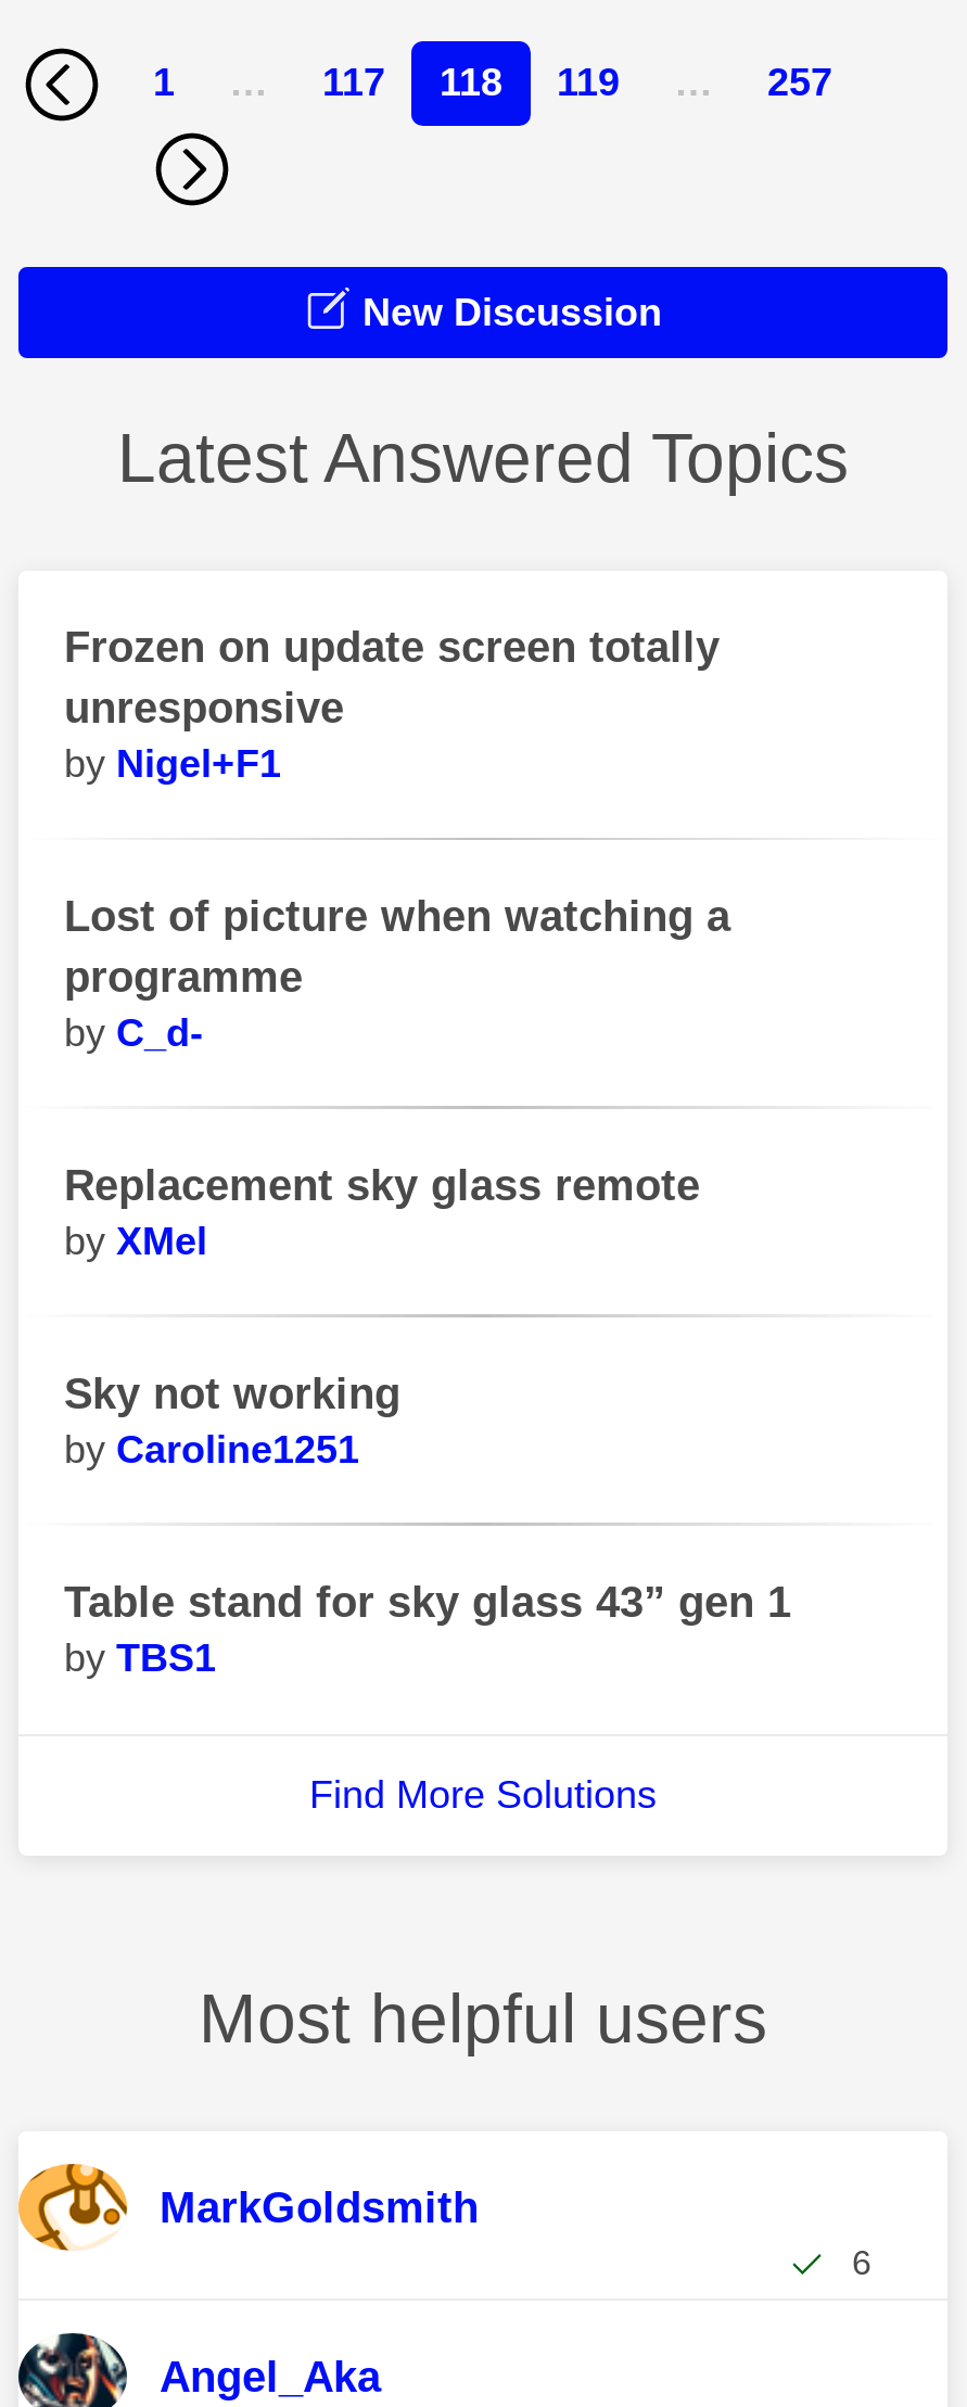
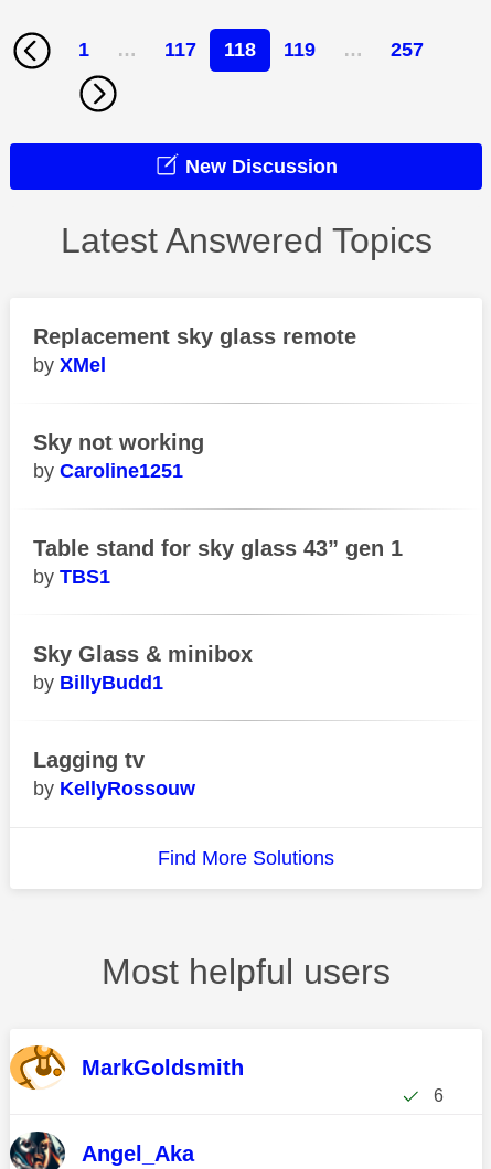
[64,622,730,1054] Frozen on update screen totally | unresponsive | Nigel+F1 | Lost of picture when watching a | programme | C_d- -> none
moved [64,1160,791,1679] -> [33,324,403,587]: Replacement sky glass remote | XMel | Sky not working | Caroline1251 | Table stand for sky glass 43” gen 1 | TBS1
none -> [33,641,253,799] Sky Glass & minibox | BillyBudd1 | Lagging tv | KellyRossouw

